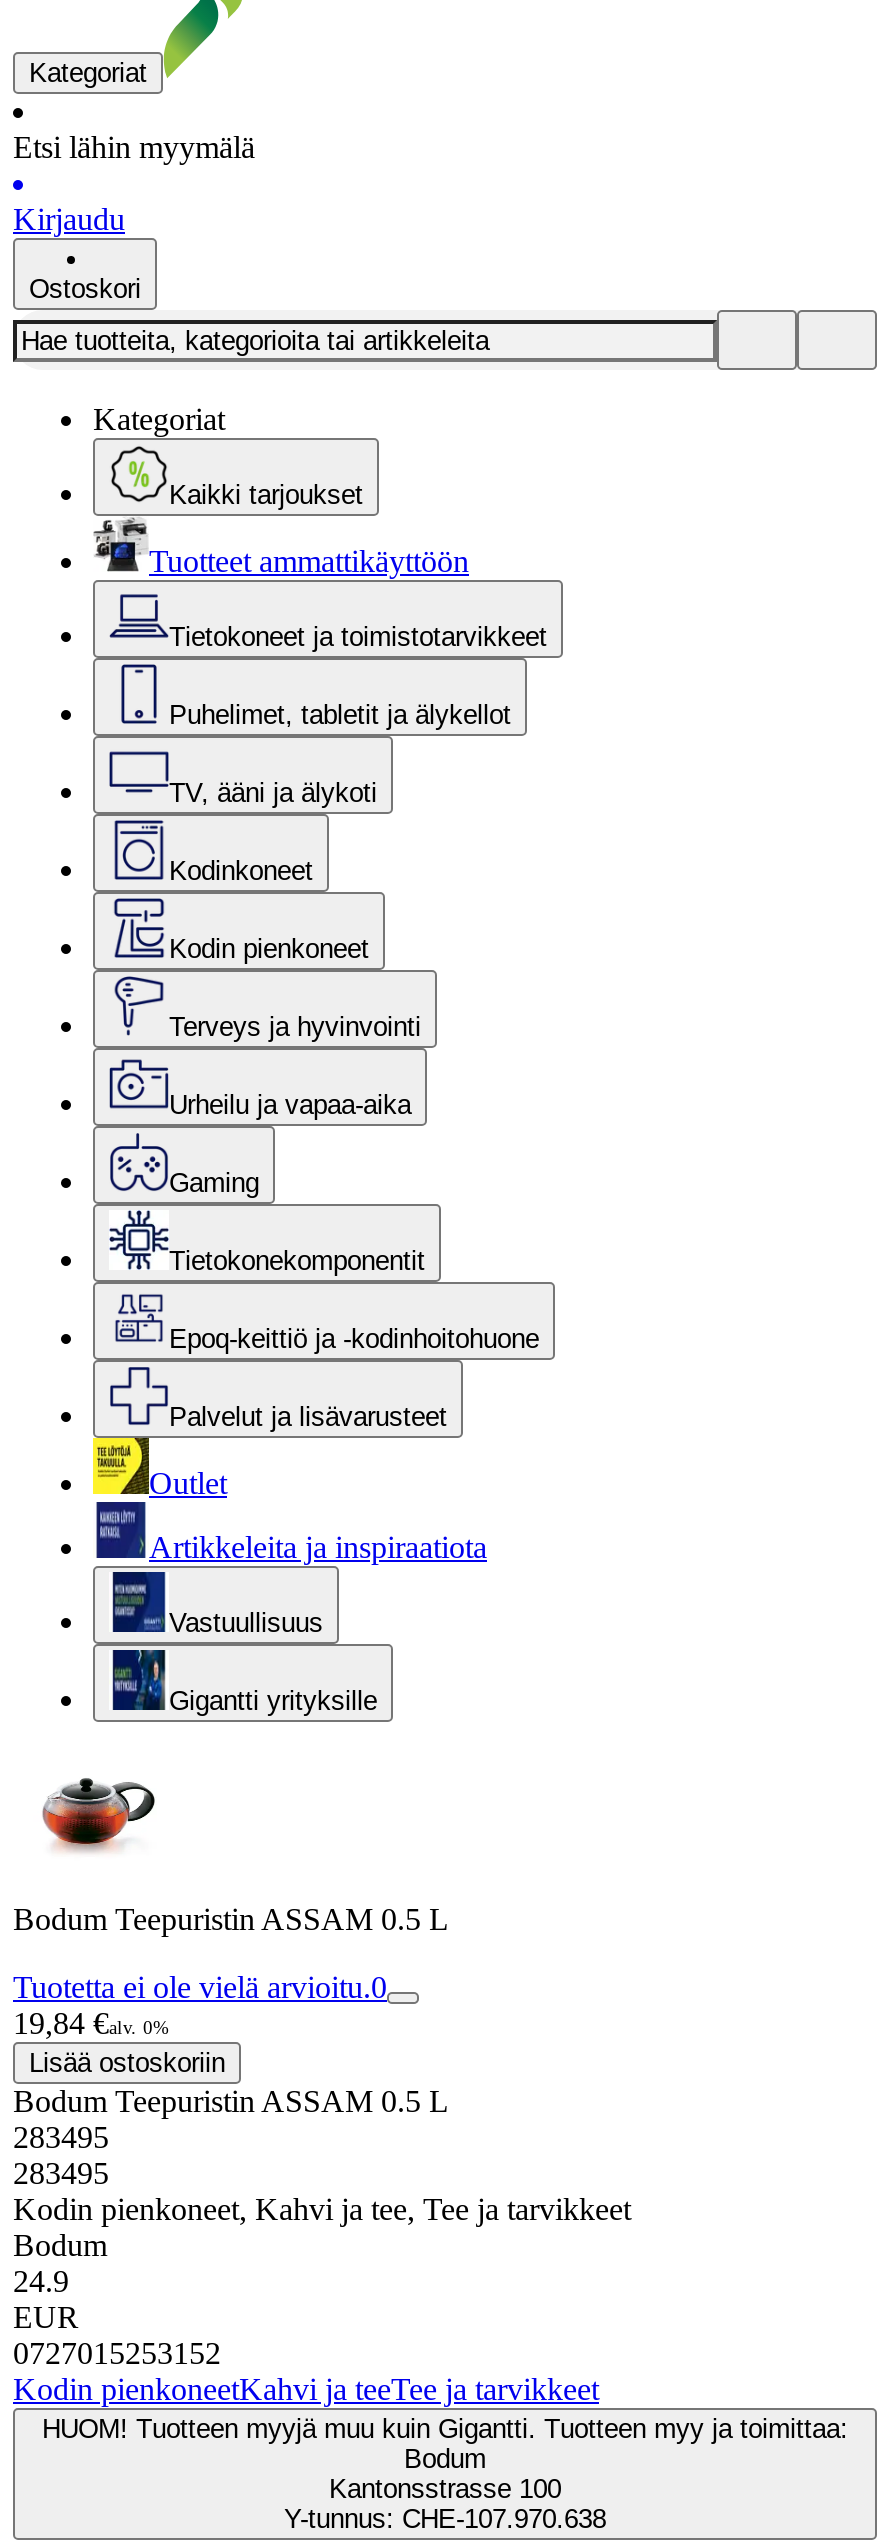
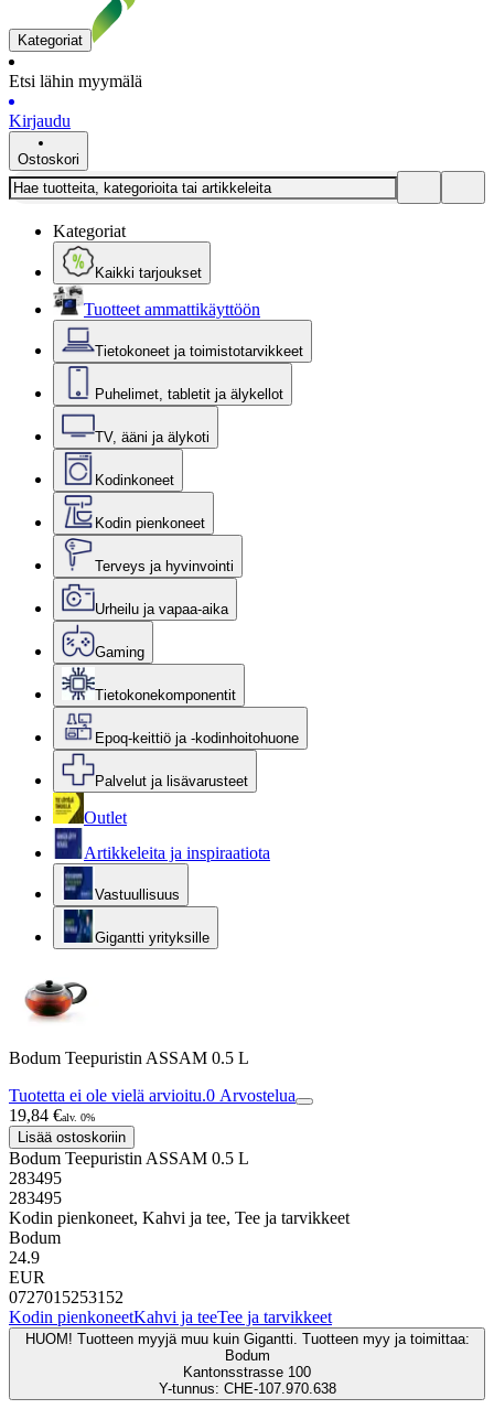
[13,1970,387,2004] Tuotetta ei ole vielä arvioitu.0 -> [9,1086,296,1105] Tuotetta ei ole vielä arvioitu.0 Arvostelua

